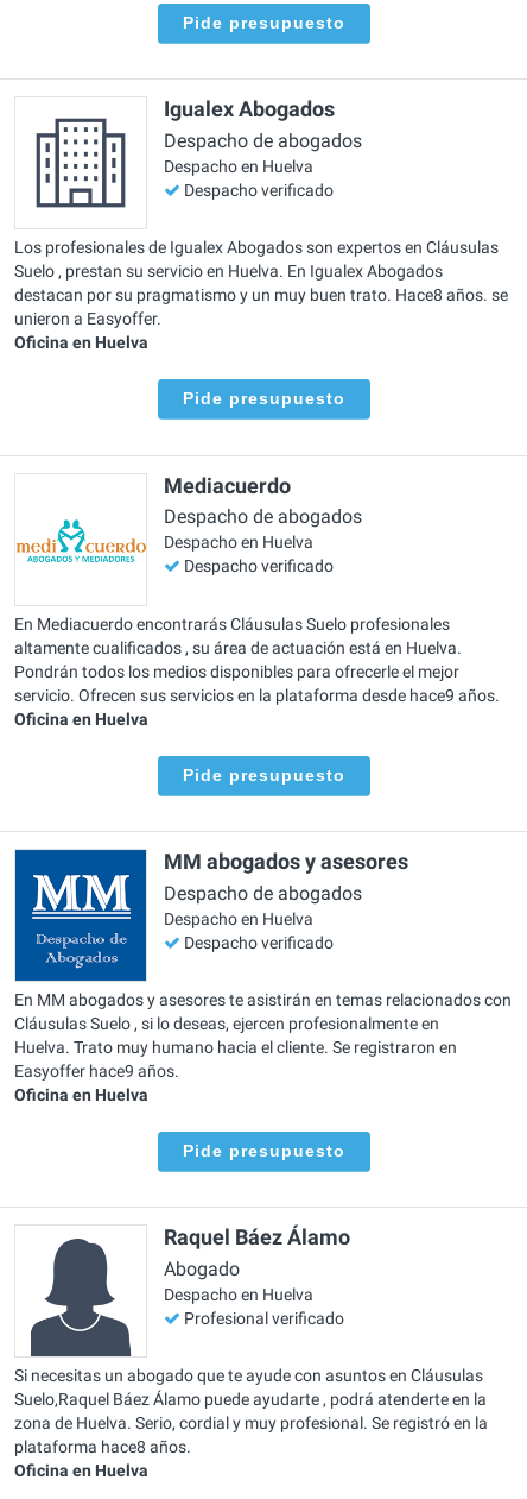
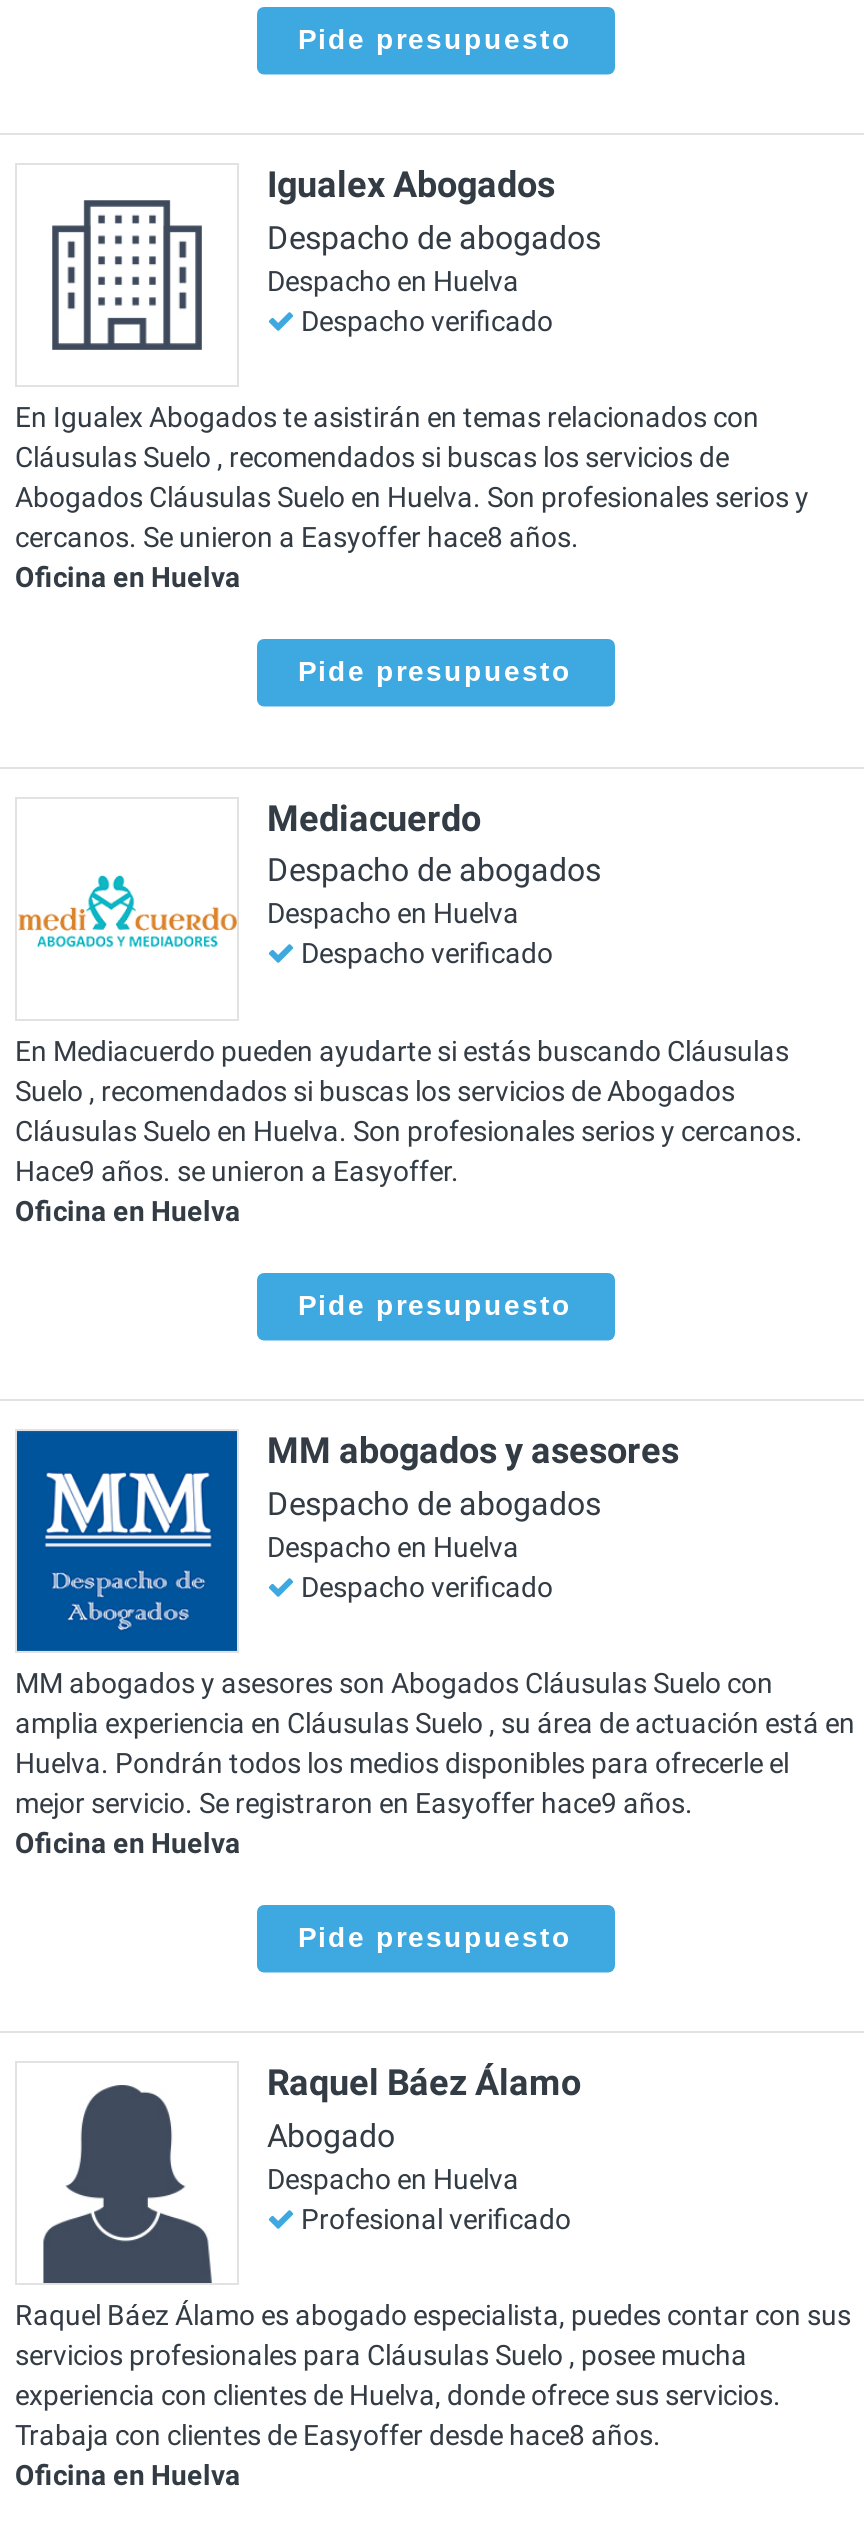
[14,238,508,328] Los profesionales de Igualex Abogados son expertos en Cláusulas | Suelo , prestan su servicio en Huelva. En Igualex Abogados | destacan por su pragmatismo y un muy buen trato. Hace8 años. se | unieron a Easyoffer. -> [15,402,809,554] En Igualex Abogados te asistirán en temas relacionados con | Cláusulas Suelo , recomendados si buscas los servicios de | Abogados Cláusulas Suelo en Huelva. Son profesionales serios y | cercanos. Se unieron a Easyoffer hace8 años.
[14,614,500,705] En Mediacuerdo encontrarás Cláusulas Suelo profesionales | altamente cualificados , su área de actuación está en Huelva. | Pondrán todos los medios disponibles para ofrecerle el mejor | servicio. Ofrecen sus servicios en la plataforma desde hace9 años. -> [15,1034,803,1186] En Mediacuerdo pueden ayudarte si estás buscando Cláusulas | Suelo , recomendados si buscas los servicios de Abogados | Cláusulas Suelo en Huelva. Son profesionales serios y cercanos. | Hace9 años. se unieron a Easyoffer.
[14,990,512,1081] En MM abogados y asesores te asistirán en temas relacionados con | Cláusulas Suelo , si lo deseas, ejercen profesionalmente en | Huelva. Trato muy humano hacia el cliente. Se registraron en | Easyoffer hace9 años. -> [15,1667,855,1819] MM abogados y asesores son Abogados Cláusulas Suelo con | amplia experiencia en Cláusulas Suelo , su área de actuación está en | Huelva. Pondrán todos los medios disponibles para ofrecerle el | mejor servicio. Se registraron en Easyoffer hace9 años.
[14,1366,488,1457] Si necesitas un abogado que te ayude con asuntos en Cláusulas | Suelo,Raquel Báez Álamo puede ayudarte , podrá atenderte en la | zona de Huelva. Serio, cordial y muy profesional. Se registró en la | plataforma hace8 años. -> [15,2300,851,2452] Raquel Báez Álamo es abogado especialista, puedes contar con sus | servicios profesionales para Cláusulas Suelo , posee mucha | experiencia con clientes de Huelva, donde ofrece sus servicios. | Trabaja con clientes de Easyoffer desde hace8 años.

